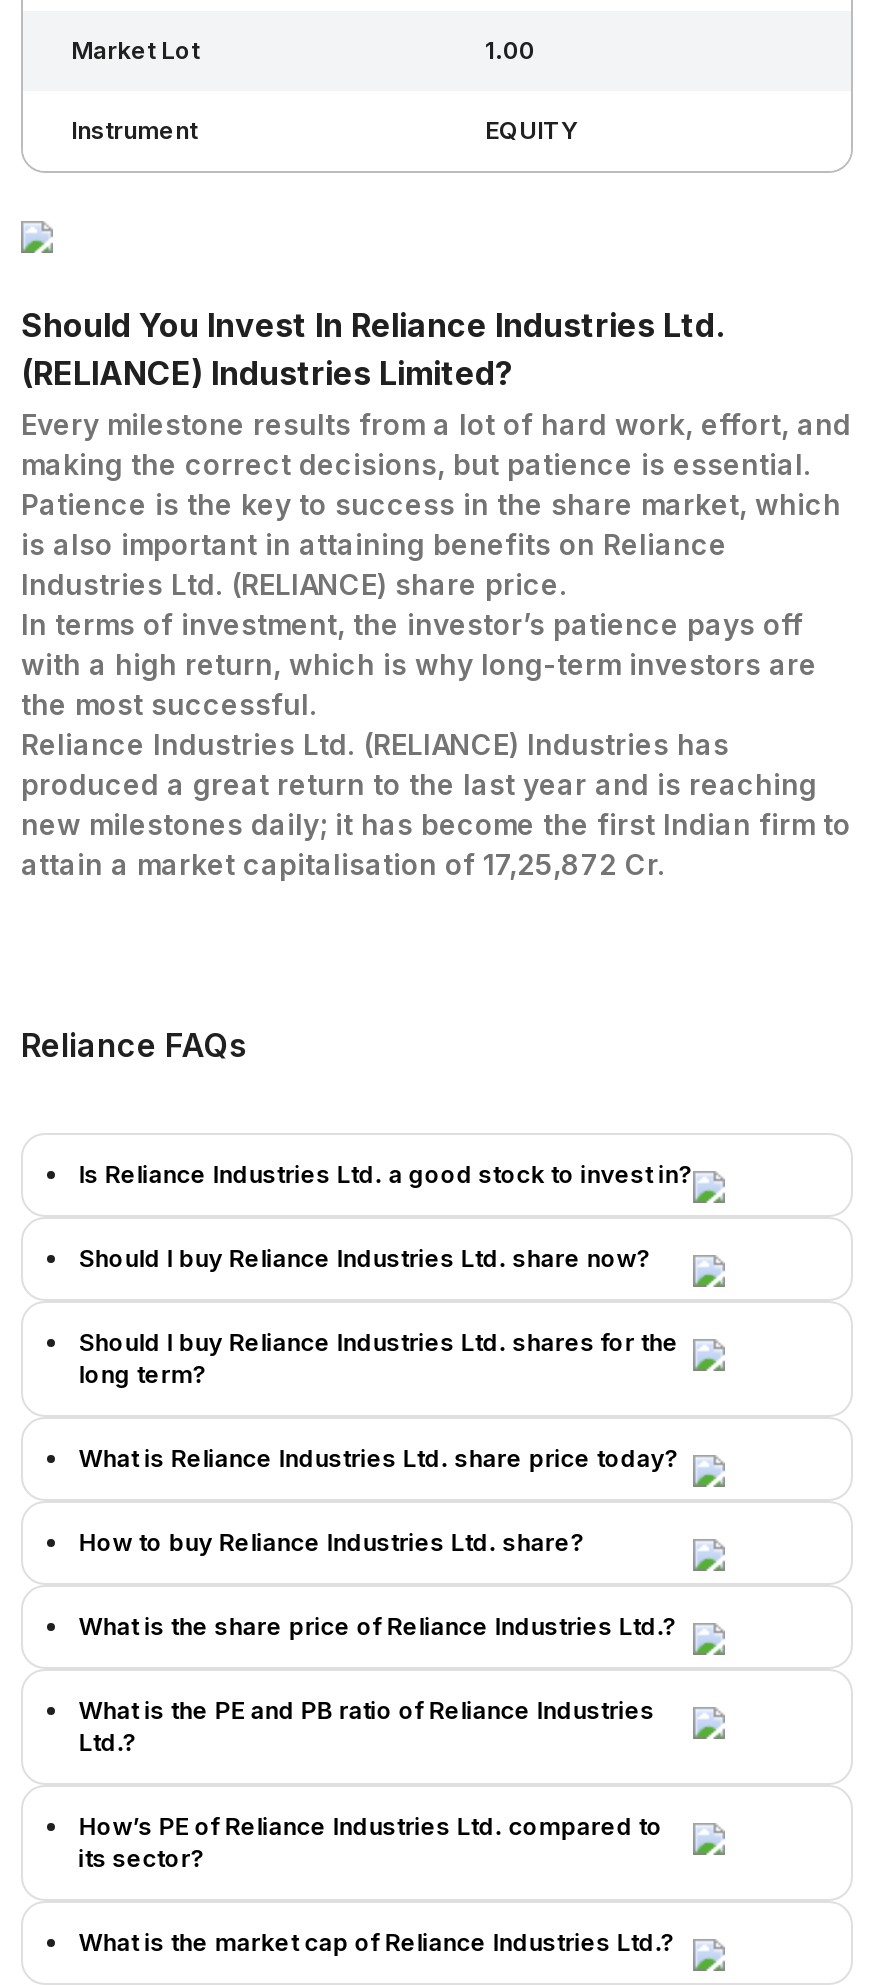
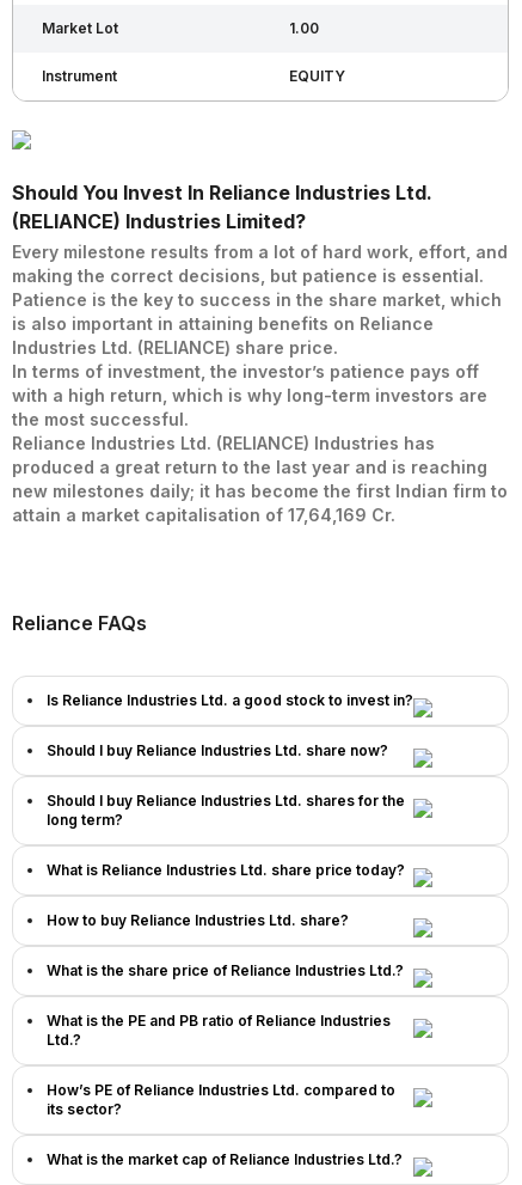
[21,847,665,881] attain a market capitalisation of 17,25,872 Cr. -> [12,504,395,525] attain a market capitalisation of 17,64,169 Cr.

